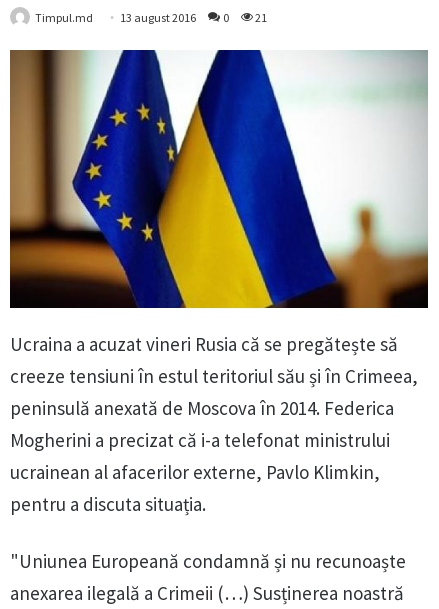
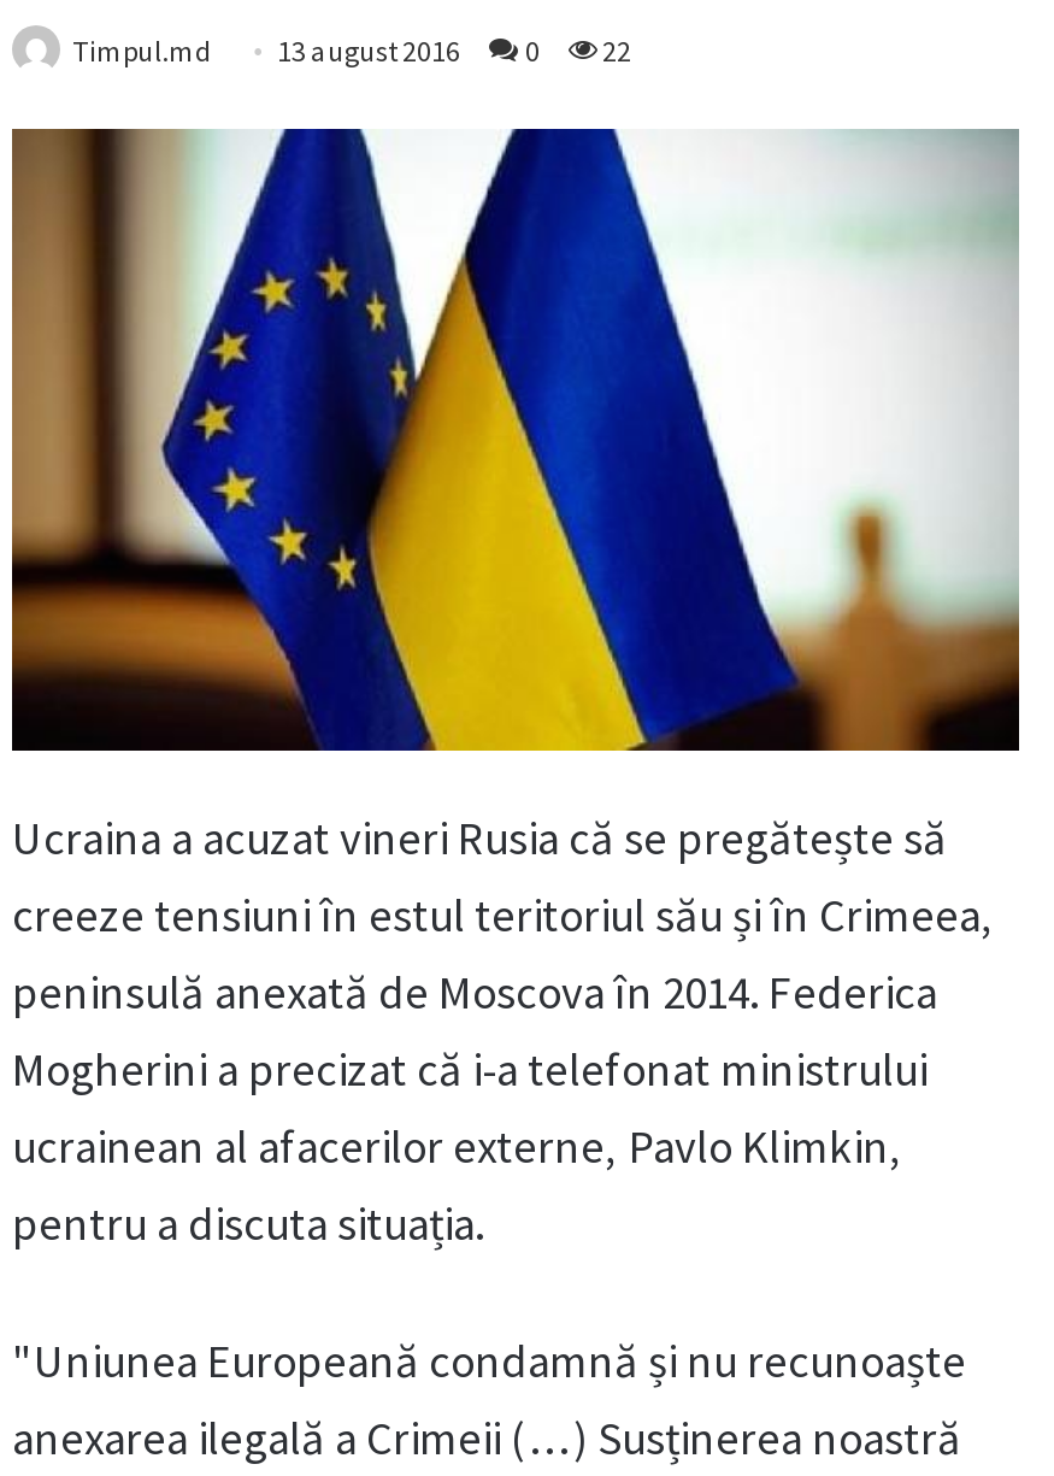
[35,10,267,25] Timpul.md 13 august 2016 0 21 -> [72,33,631,70] Timpul.md 13 august 2016 0 22

